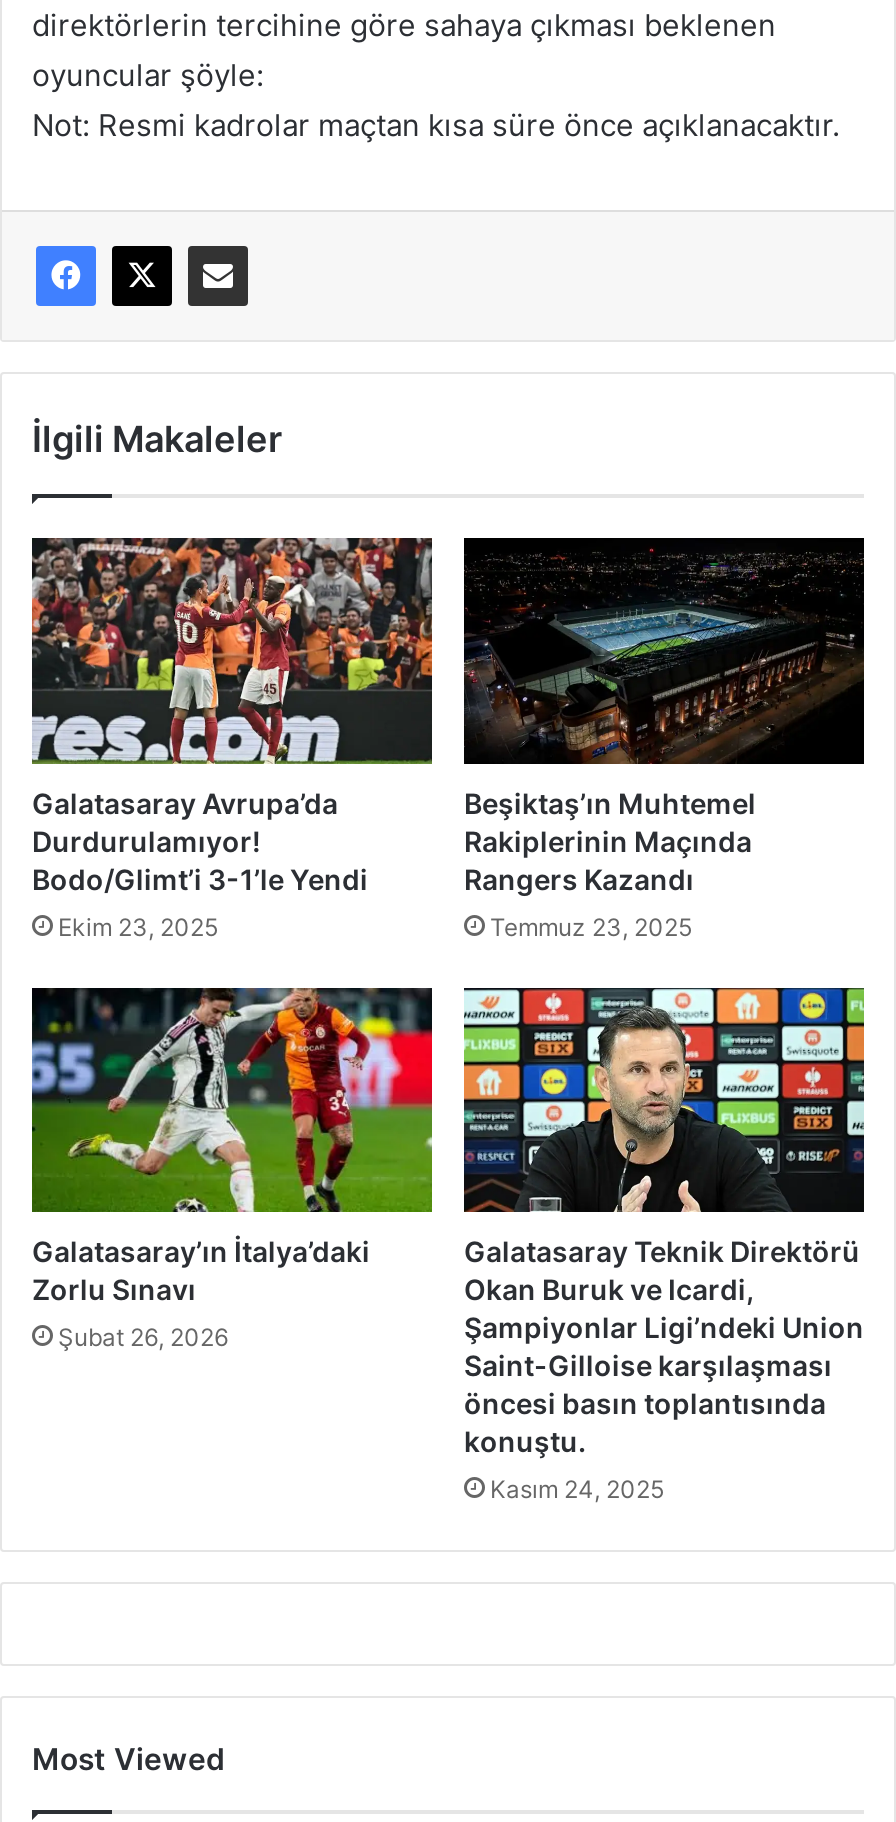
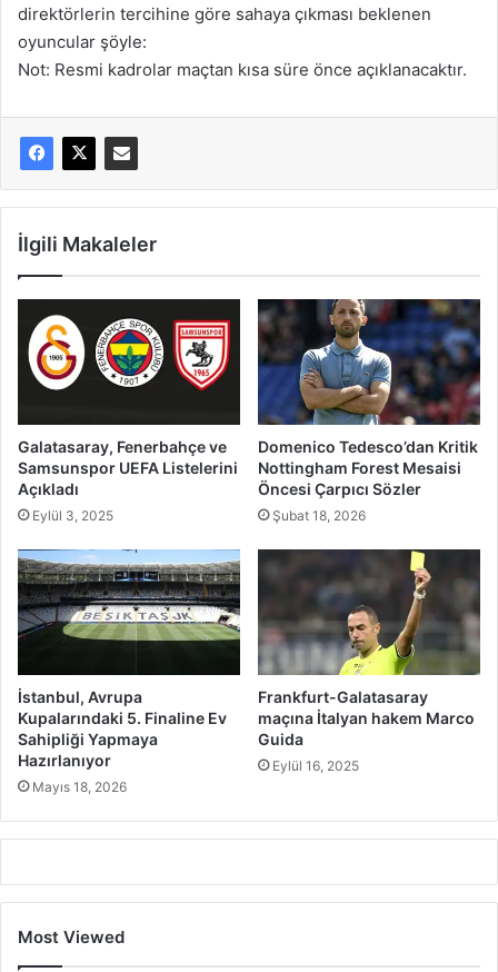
[30,536,434,766] [image] -> [19,298,240,390] [image]
[464,536,864,895] [image] | Beşiktaş’ın Muhtemel | Rakiplerinin Maçında | Rangers Kazandı -> [257,298,481,498] [image] | Domenico Tedesco’dan Kritik | Nottingham Forest Mesaisi | Öncesi Çarpıcı Sözler
[32,785,368,895] Galatasaray Avrupa’da | Durdurulamıyor! | Bodo/Glimt’i 3-1’le Yendi -> [18,437,238,498] Galatasaray, Fenerbahçe ve | Samsunspor UEFA Listelerini | Açıkladı
[58,911,218,941] Ekim 23, 2025 -> [32,507,113,524] Eylül 3, 2025
[490,911,692,941] Temmuz 23, 2025 -> [272,507,366,524] Şubat 18, 2026
[30,986,434,1307] [image] | Galatasaray’ın İtalya’daki | Zorlu Sınavı -> [18,548,241,769] [image] | İstanbul, Avrupa | Kupalarındaki 5. Finaline Ev | Sahipliği Yapmaya | Hazırlanıyor
[462,986,866,1214] [image] -> [257,548,481,637] [image]
[464,1234,864,1458] Galatasaray Teknik Direktörü | Okan Buruk ve Icardi, | Şampiyonlar Ligi’ndeki Union | Saint-Gilloise karşılaşması | öncesi basın toplantısında | konuştu. -> [258,687,475,748] Frankfurt-Galatasaray | maçına İtalyan hakem Marco | Guida
[58,1323,228,1353] Şubat 26, 2026 -> [32,778,127,795] Mayıs 18, 2026
[490,1474,664,1504] Kasım 24, 2025 -> [272,757,359,774] Eylül 16, 2025

